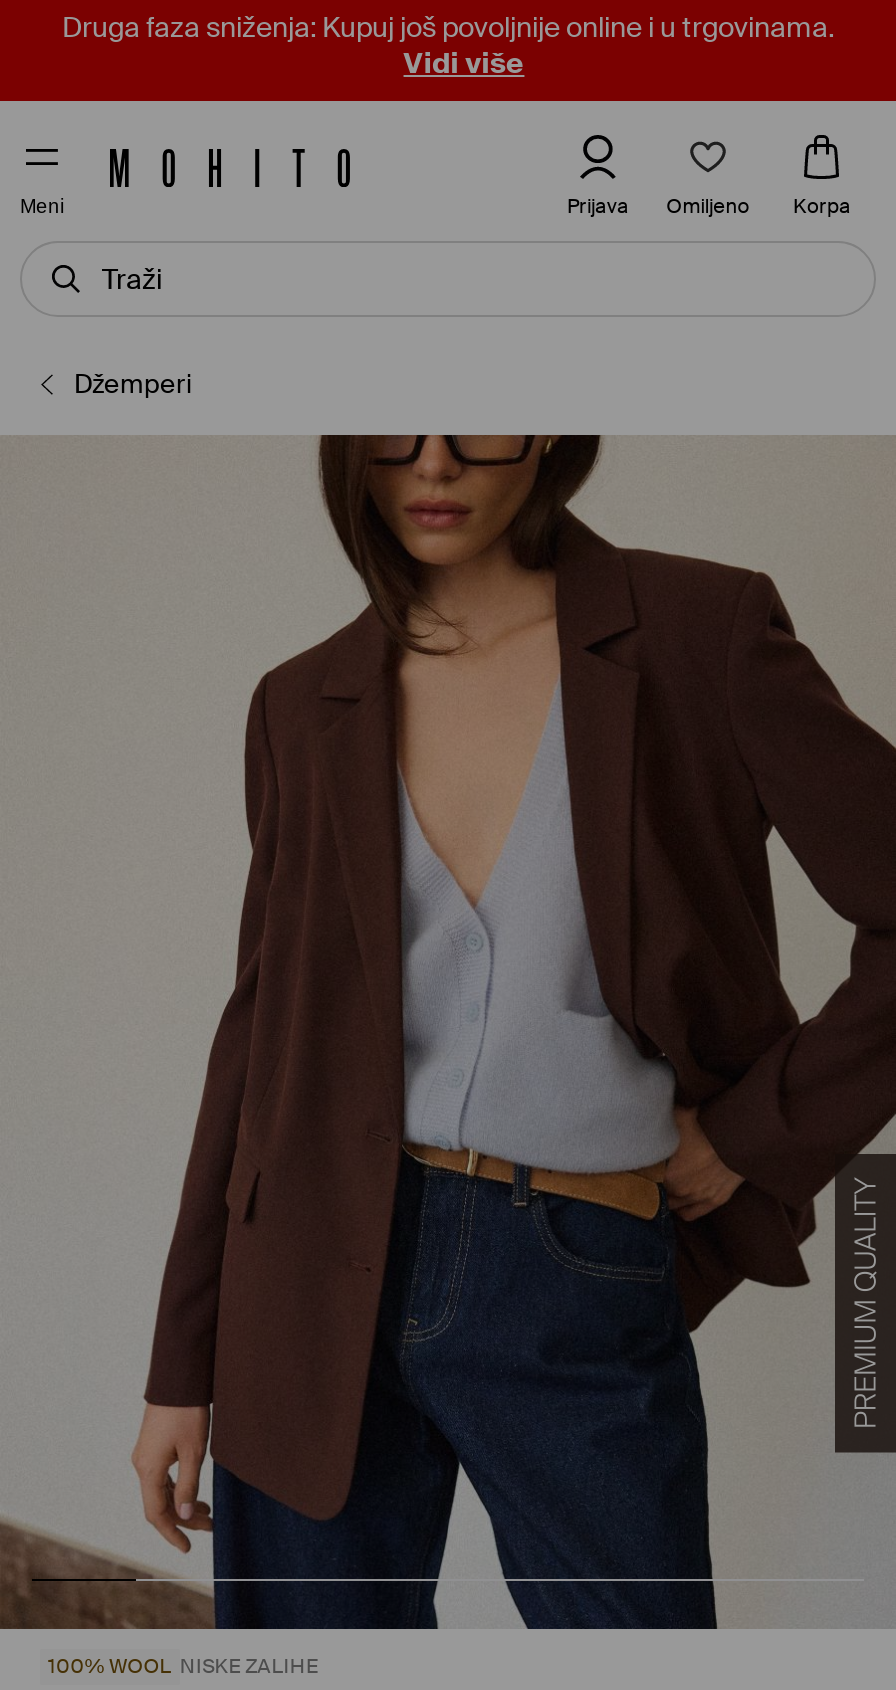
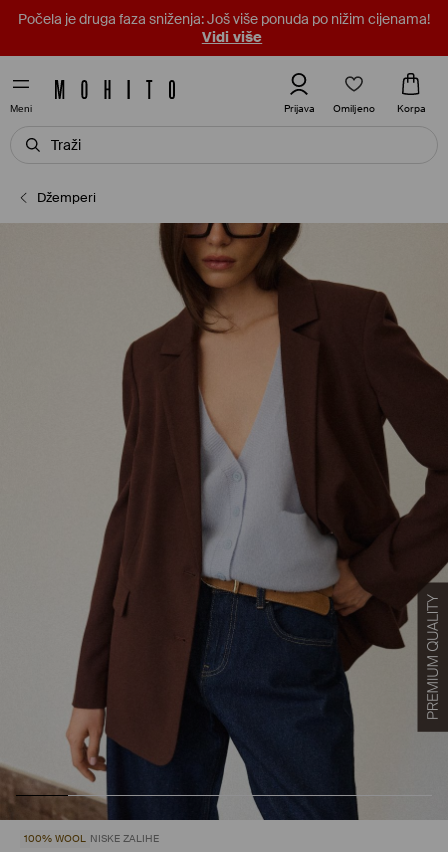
[62,9,834,45] Druga faza sniženja: Kupuj još povoljnije online i u trgovinama. -> [18,10,430,28] Počela je druga faza sniženja: Još više ponuda po nižim cijenama!

